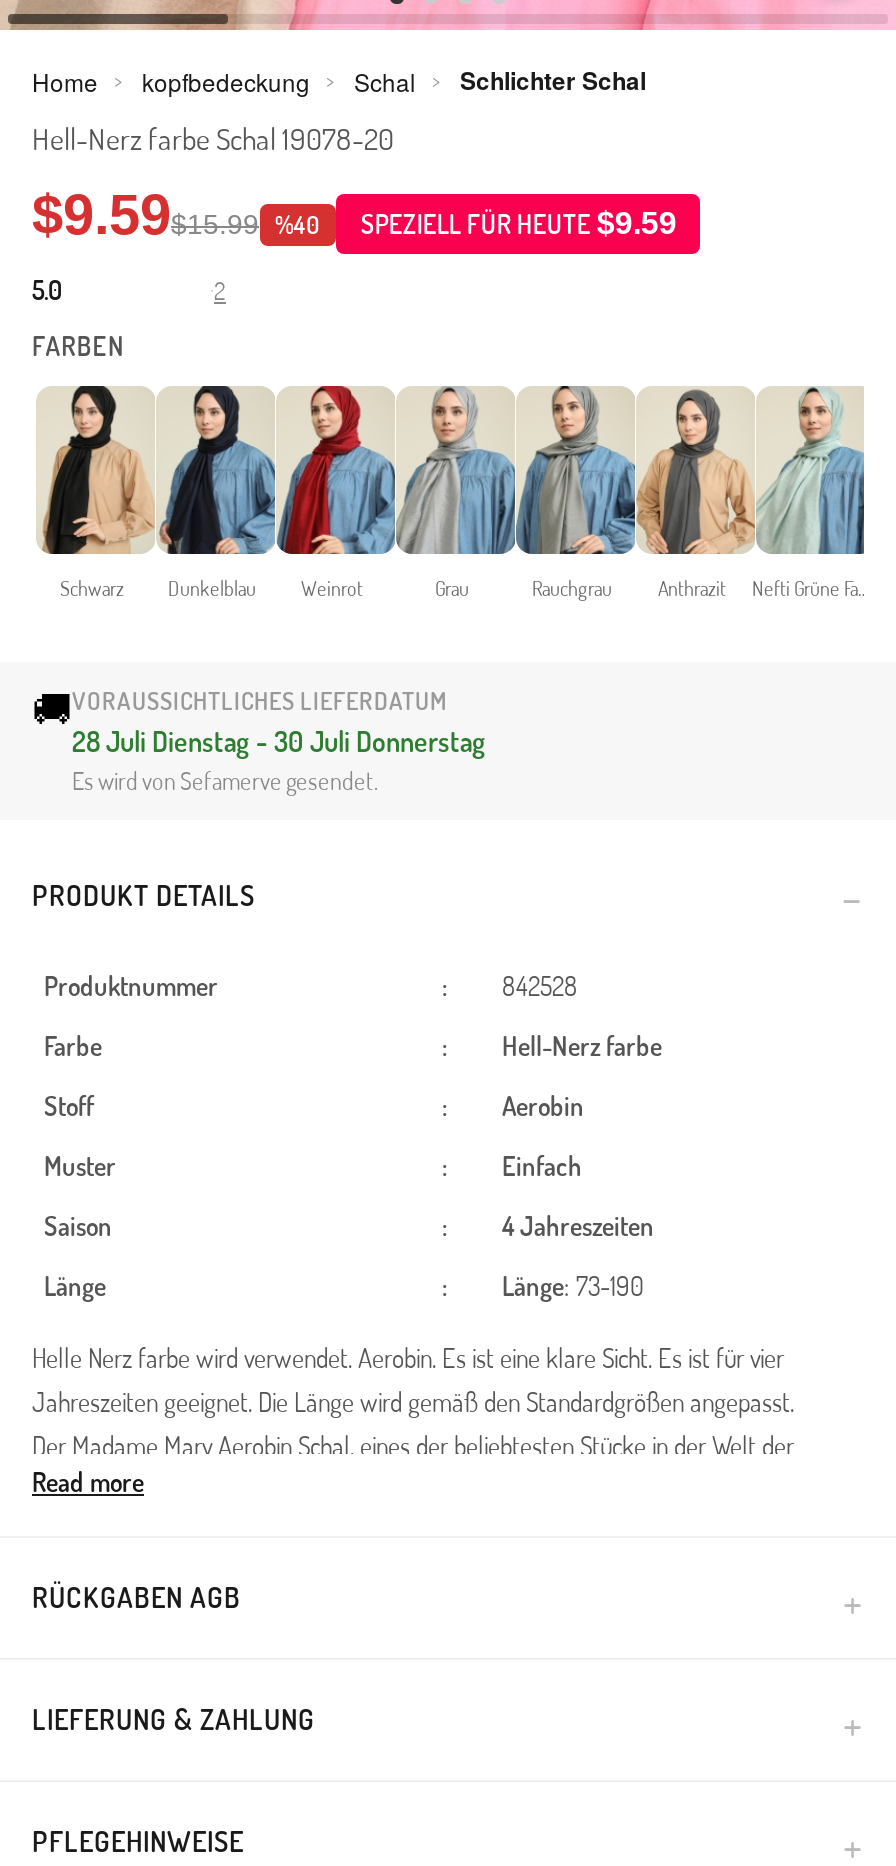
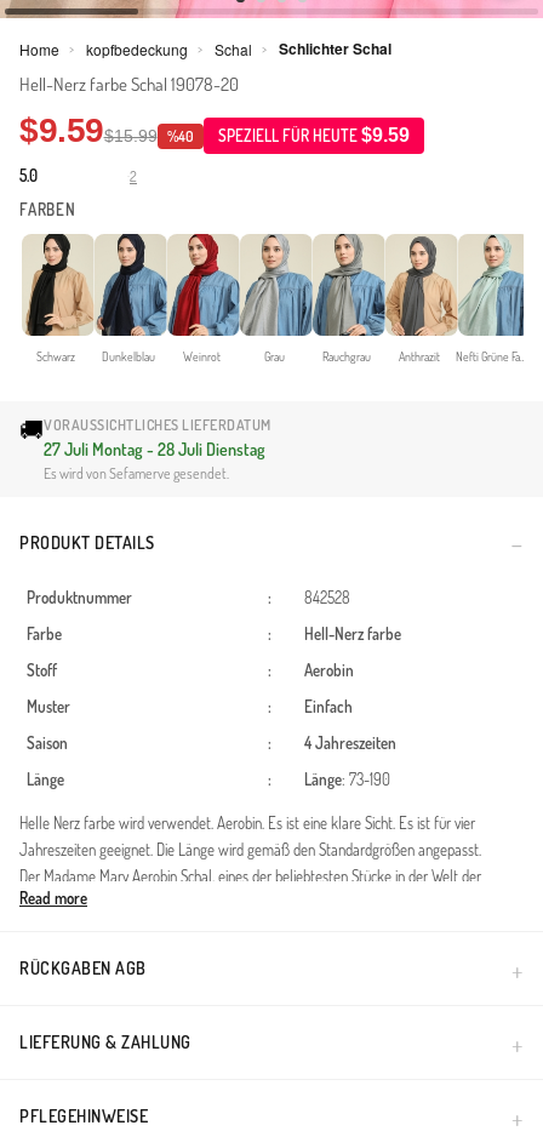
[72,725,486,759] 28 Juli Dienstag - 30 Juli Donnerstag -> [44,439,265,460] 27 Juli Montag - 28 Juli Dienstag

